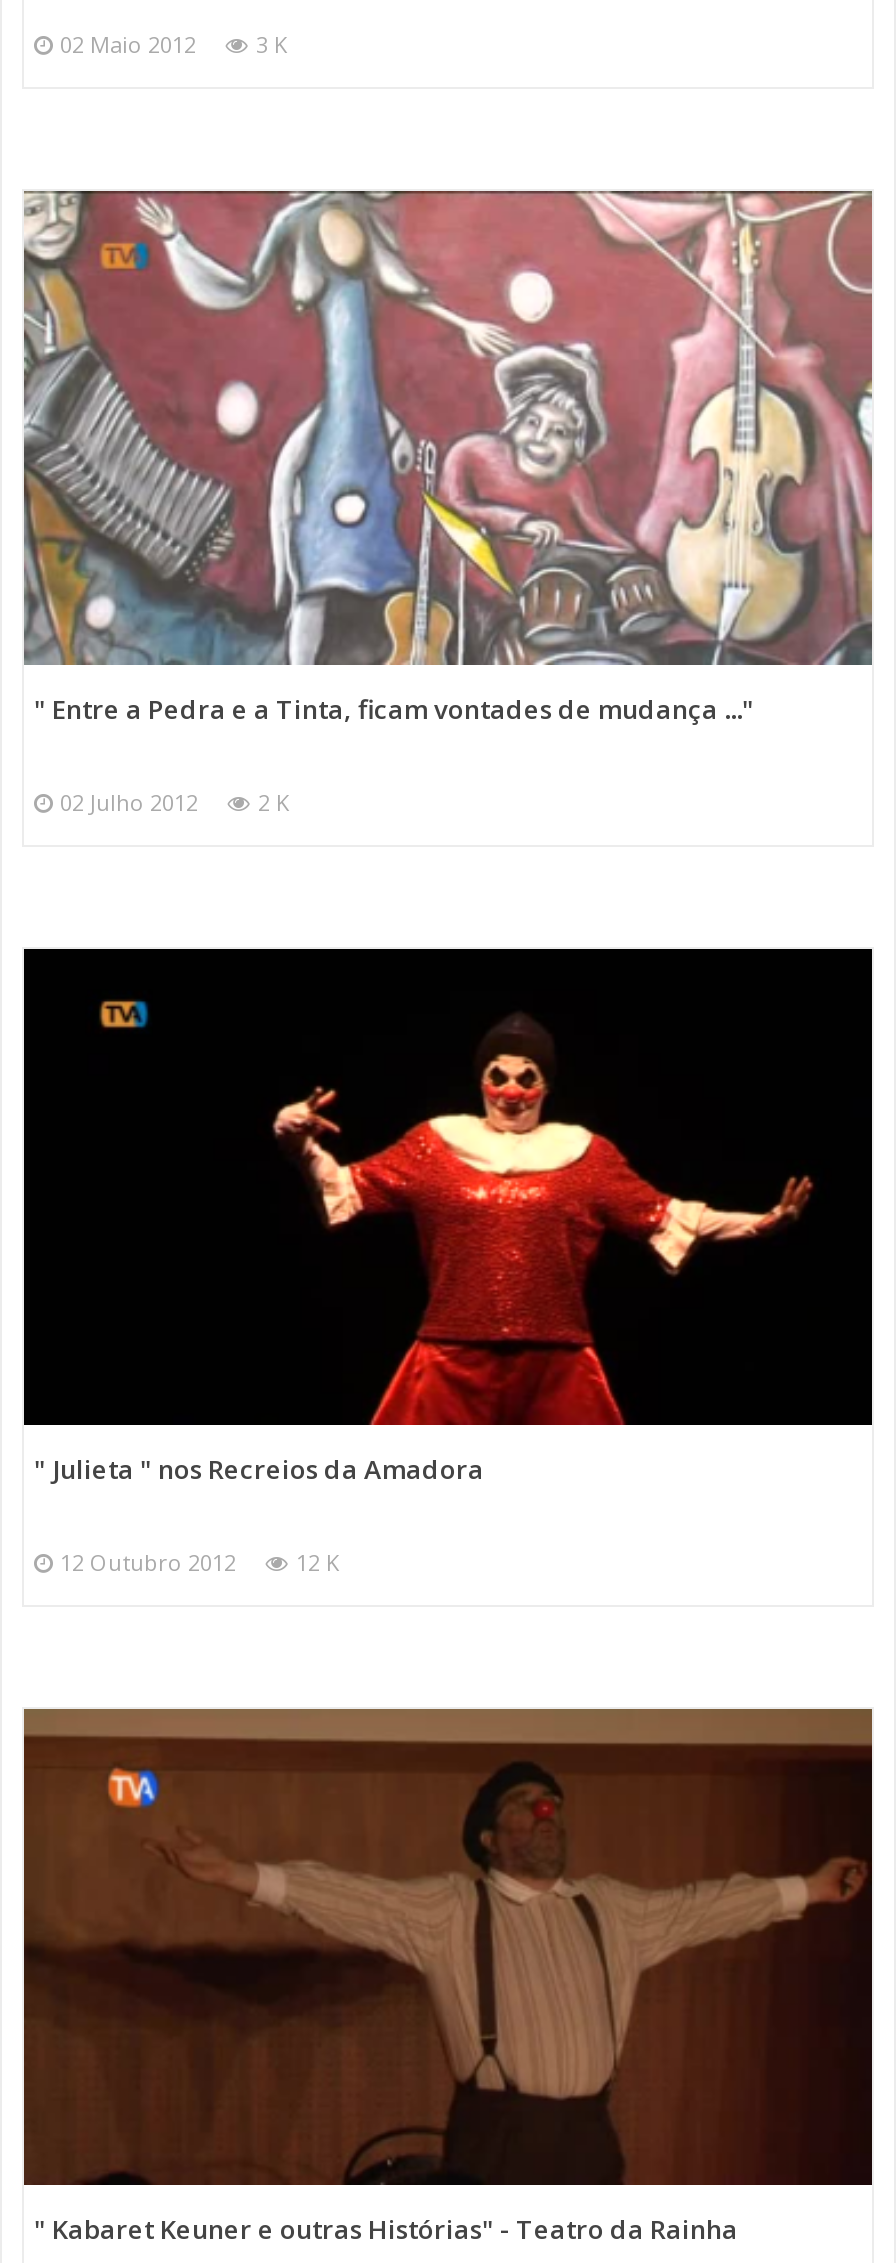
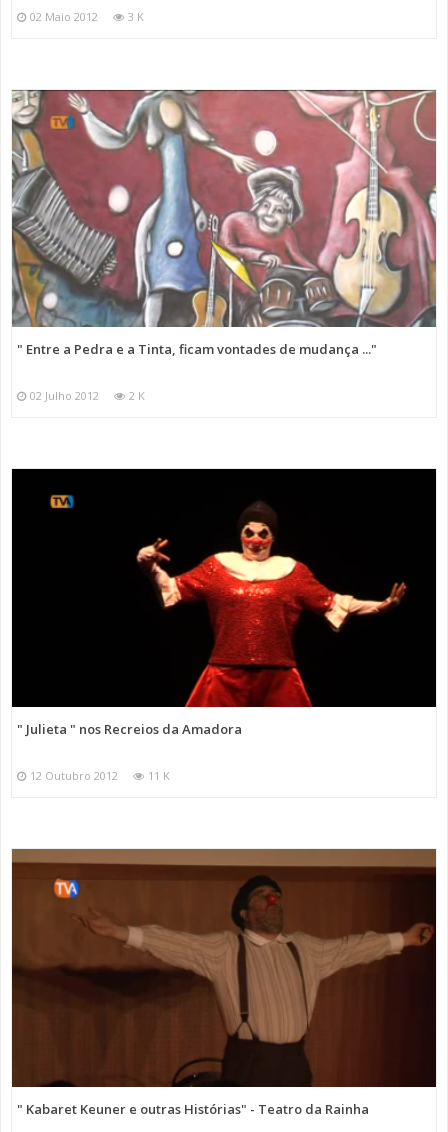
[60,1547,340,1577] 12 Outubro 2012 12 K -> [30,768,170,783] 12 Outubro 2012 11 K

